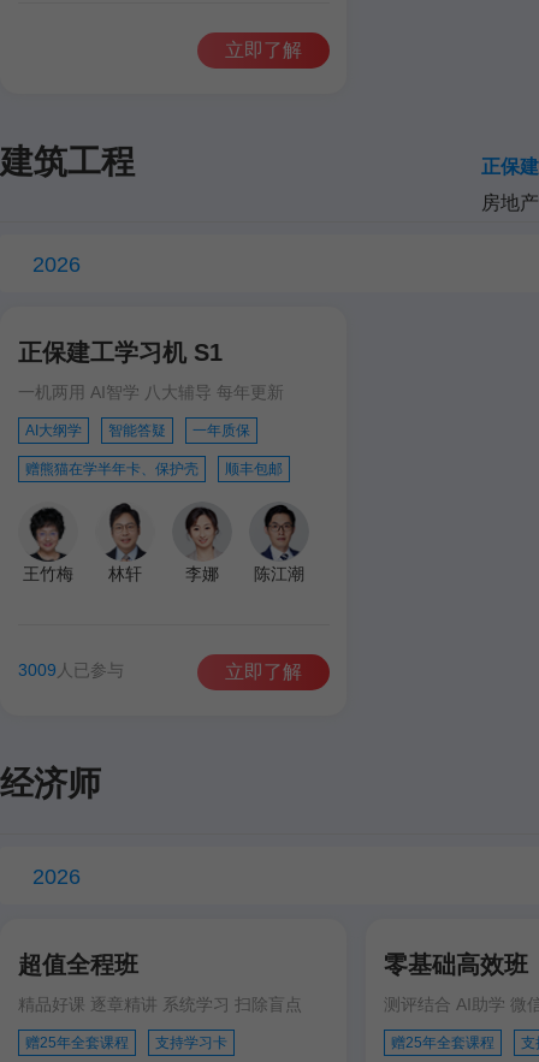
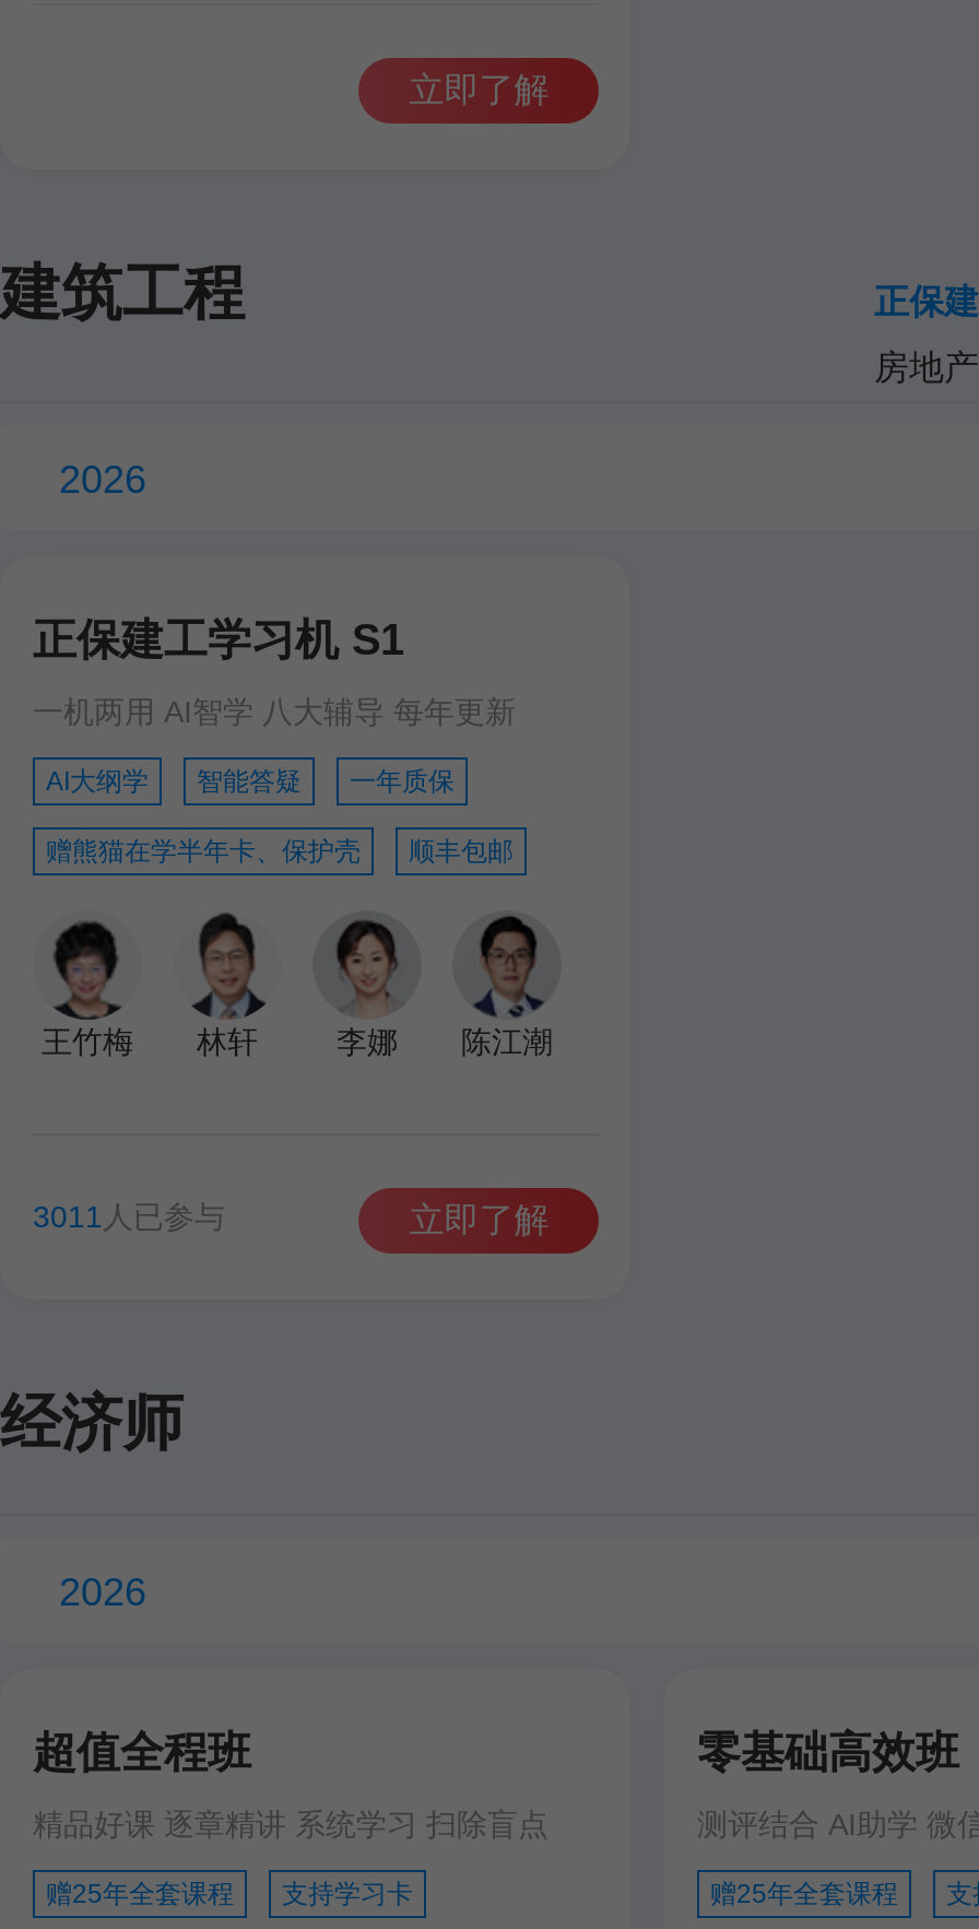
[18,660,124,680] 3009人已参与 -> [33,1199,225,1234] 3011人已参与

